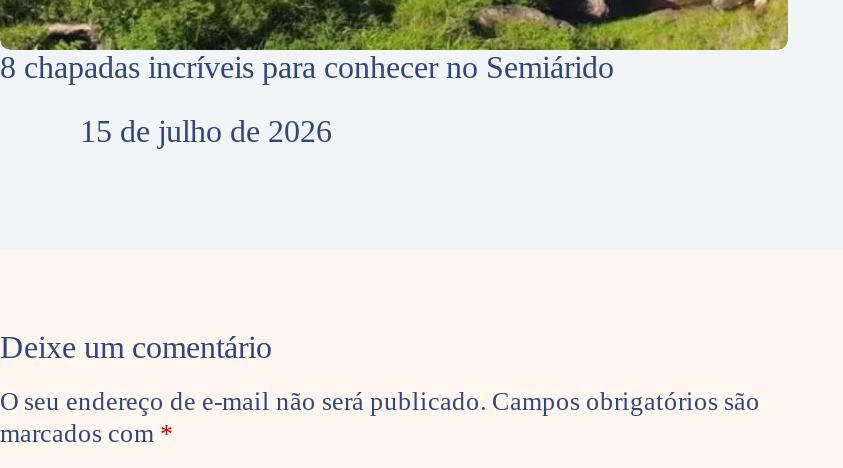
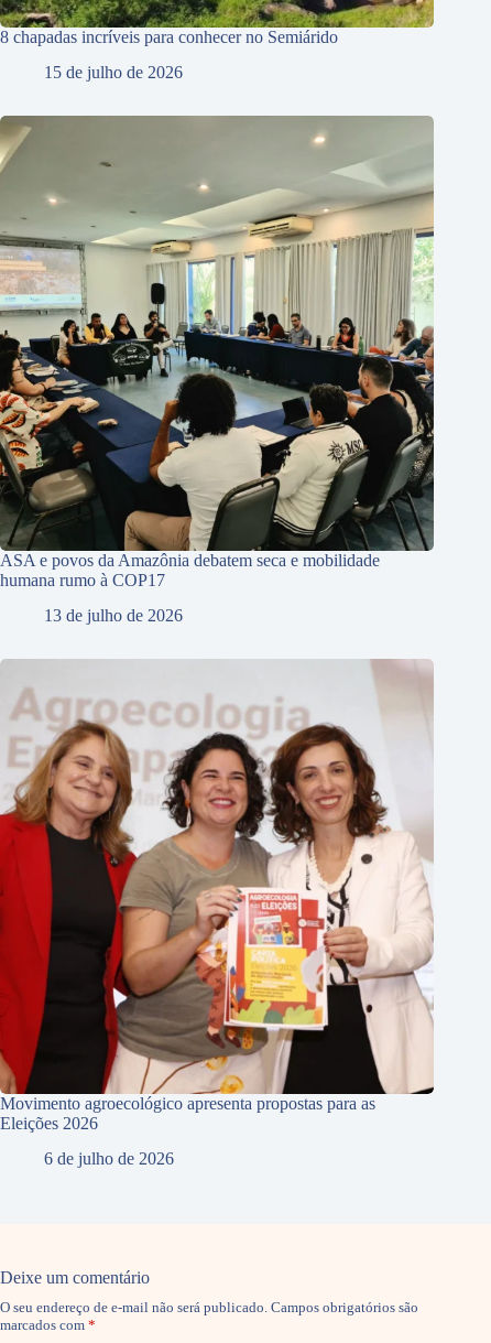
none -> [0,115,435,625] [image] | ASA e povos da Amazônia debatem seca e mobilidade | humana rumo à COP17 | 13 de julho de 2026
none -> [0,659,434,1168] [image] | Movimento agroecológico apresenta propostas para as | Eleições 2026 | 6 de julho de 2026

